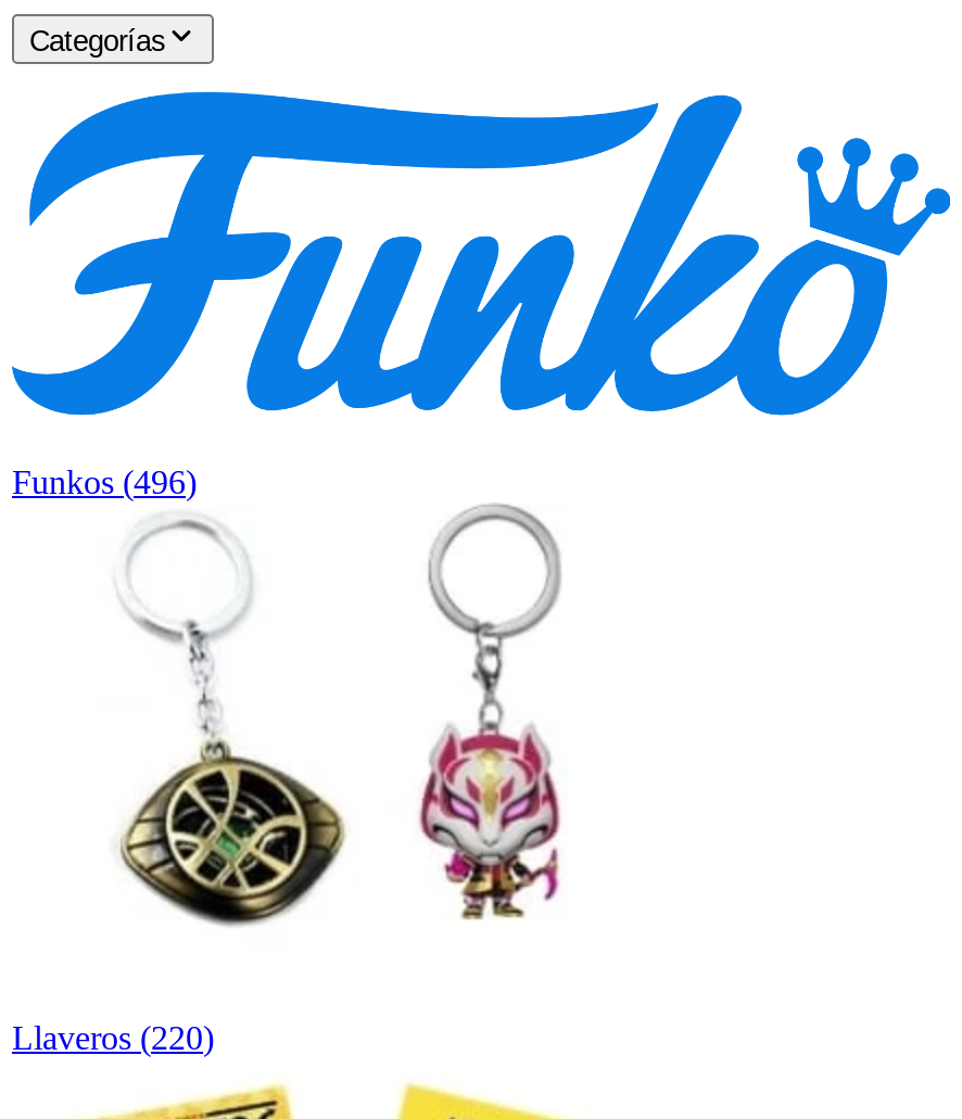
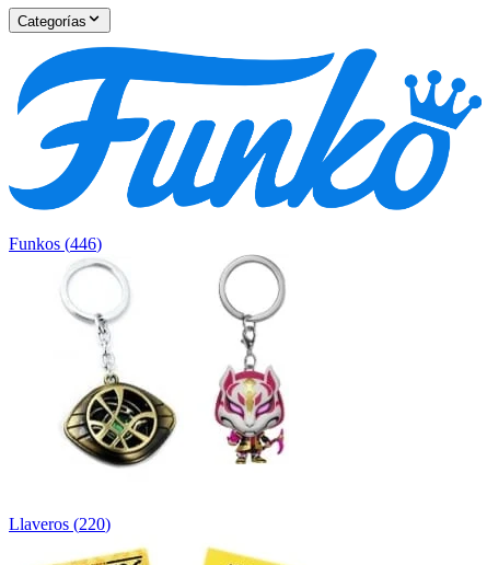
[12,464,197,501] Funkos (496) -> [9,234,102,253] Funkos (446)

